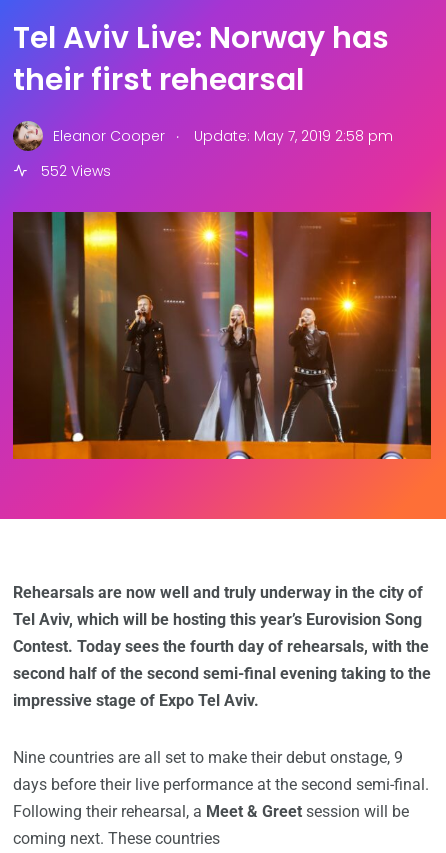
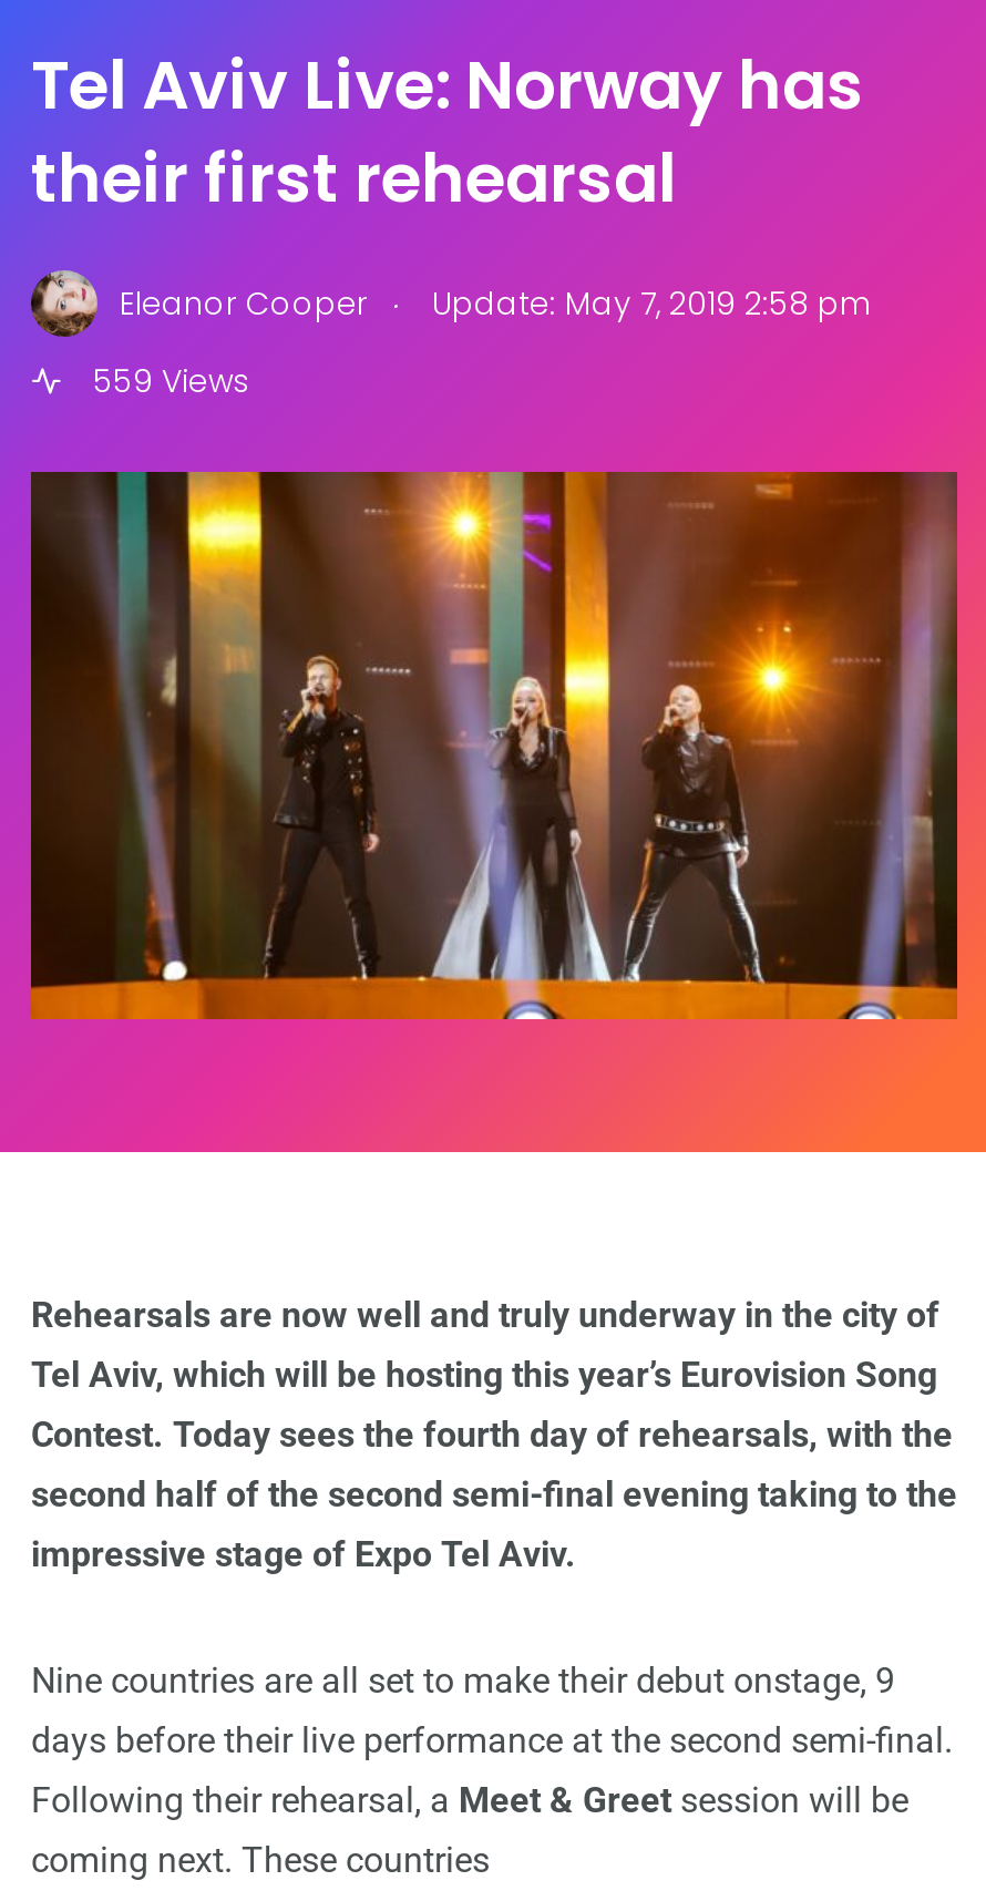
[37,161,111,181] 552 Views -> [84,359,250,403] 559 Views

